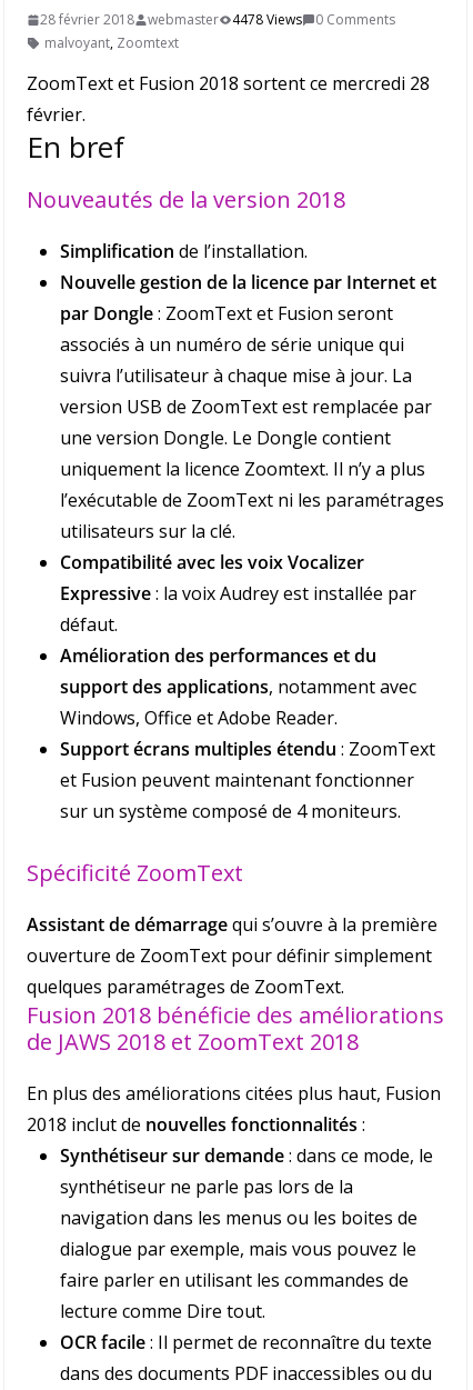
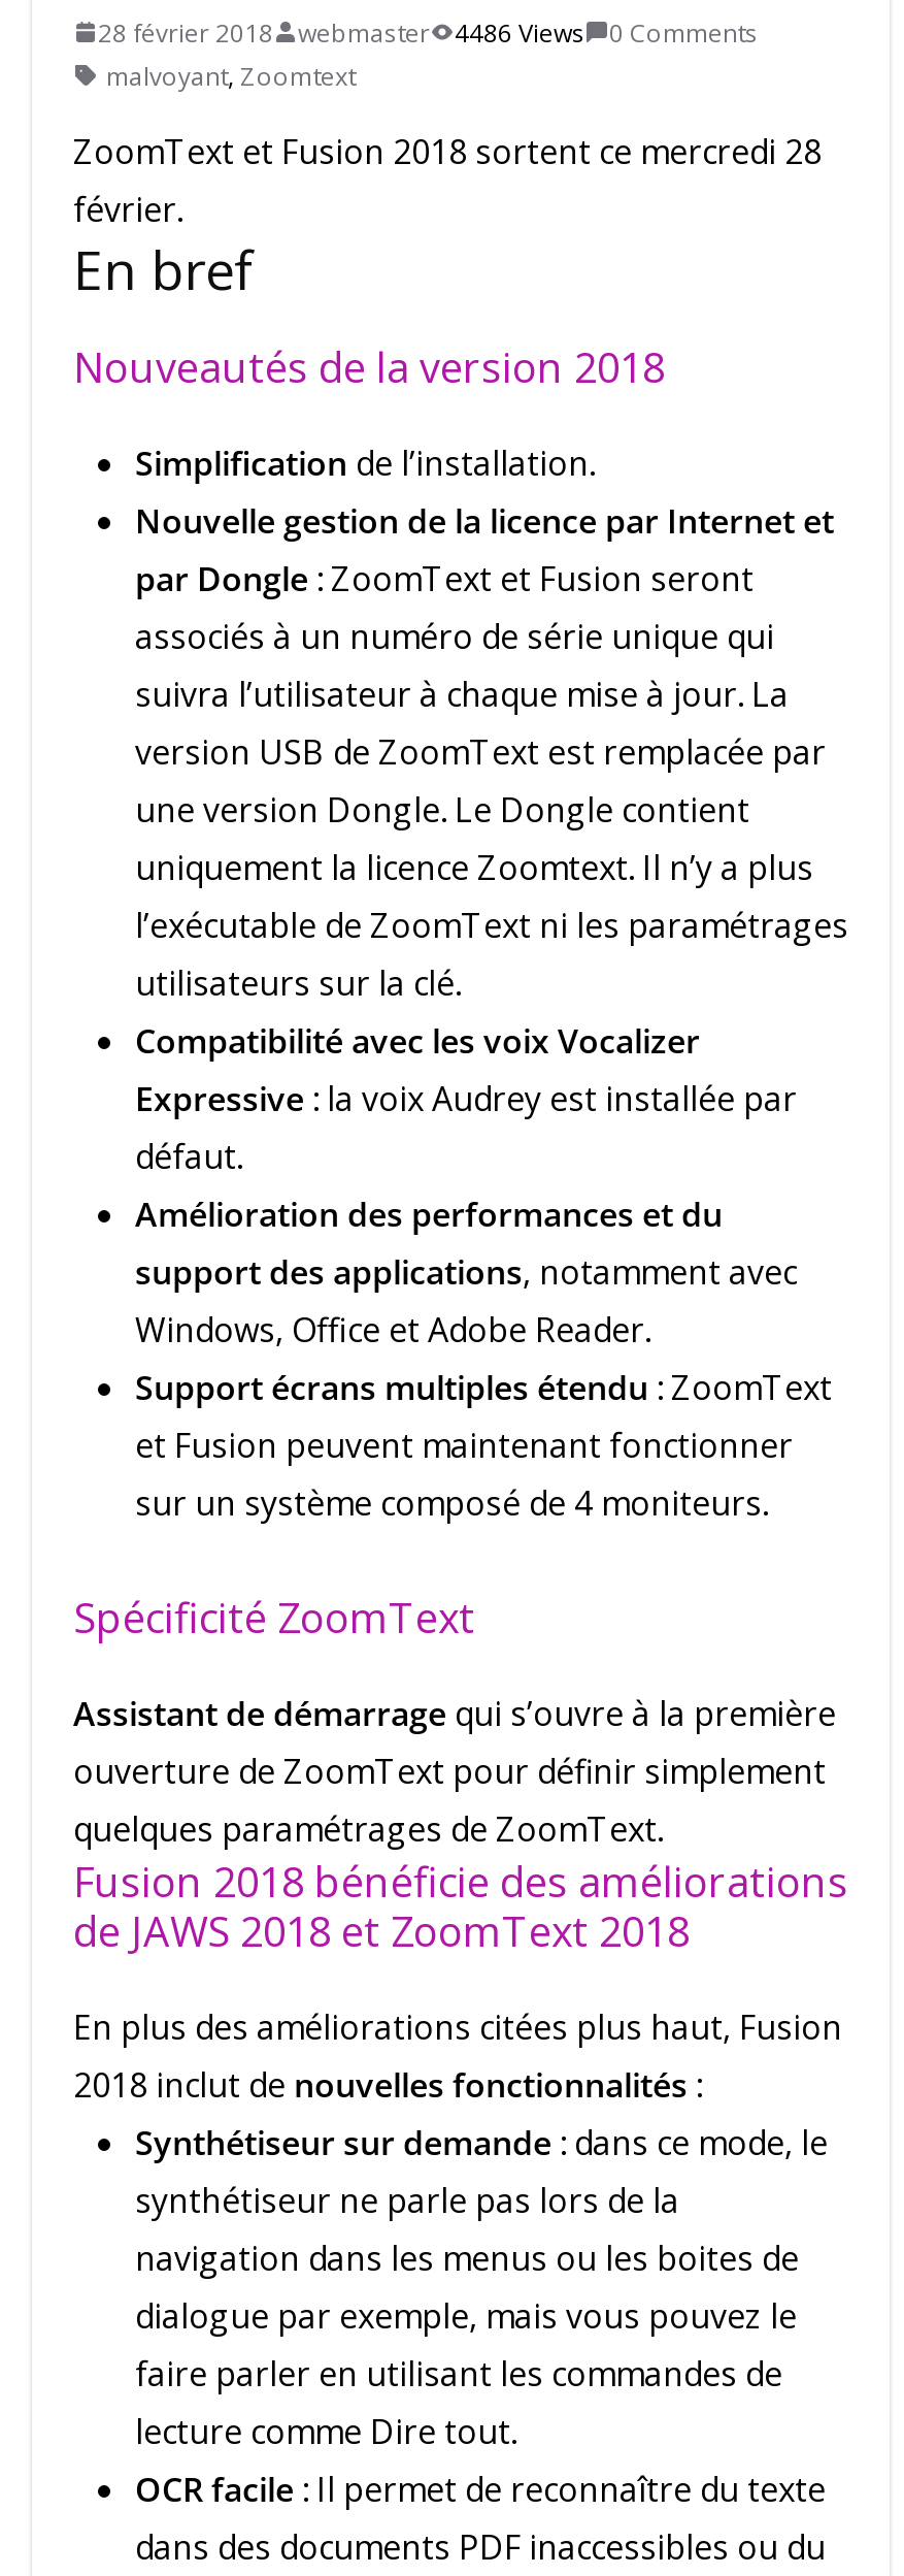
[40,11,395,29] 28 février 2018 webmaster 4478 Views 0 Comments -> [98,14,758,50] 28 février 2018 webmaster 4486 Views 0 Comments

